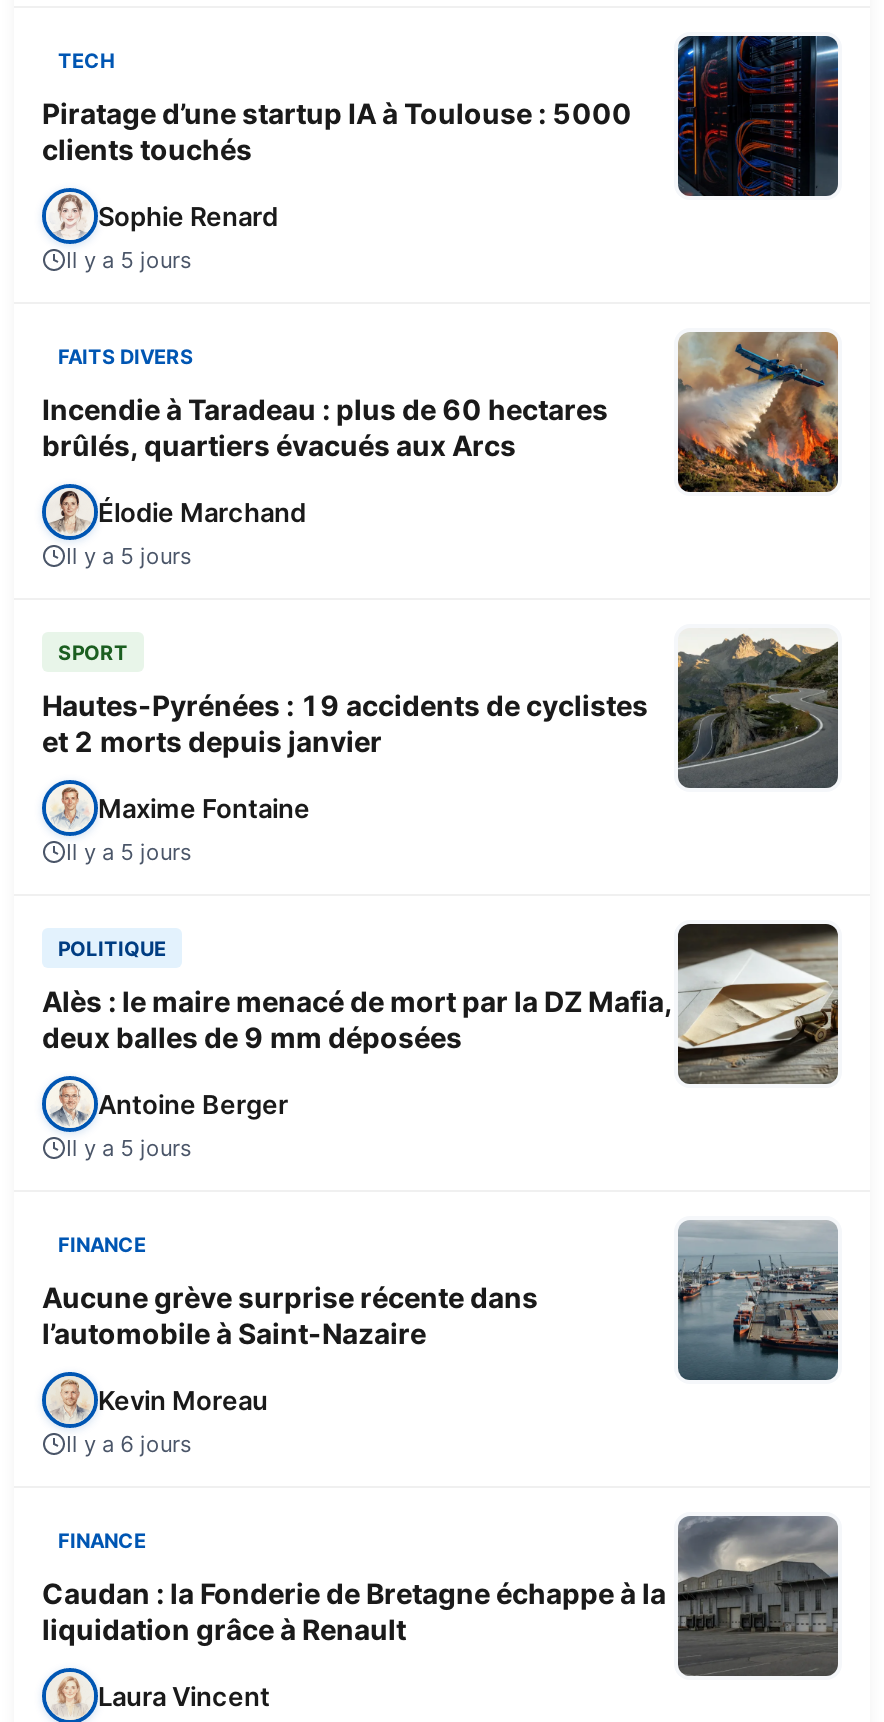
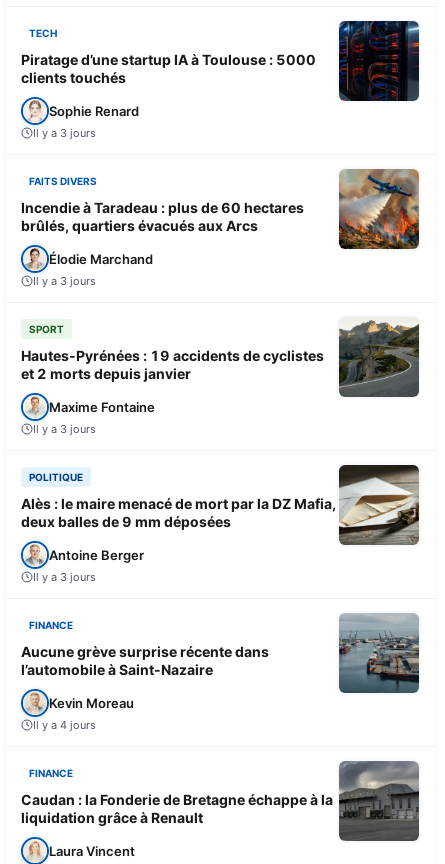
[66,245,192,273] Il y a 5 jours -> [33,126,96,140] Il y a 3 jours
[66,541,192,569] Il y a 5 jours -> [33,274,96,288] Il y a 3 jours
[66,837,192,865] Il y a 5 jours -> [33,422,96,436] Il y a 3 jours
[66,1133,192,1161] Il y a 5 jours -> [33,570,96,584] Il y a 3 jours
[66,1429,192,1457] Il y a 6 jours -> [33,718,96,732] Il y a 4 jours

